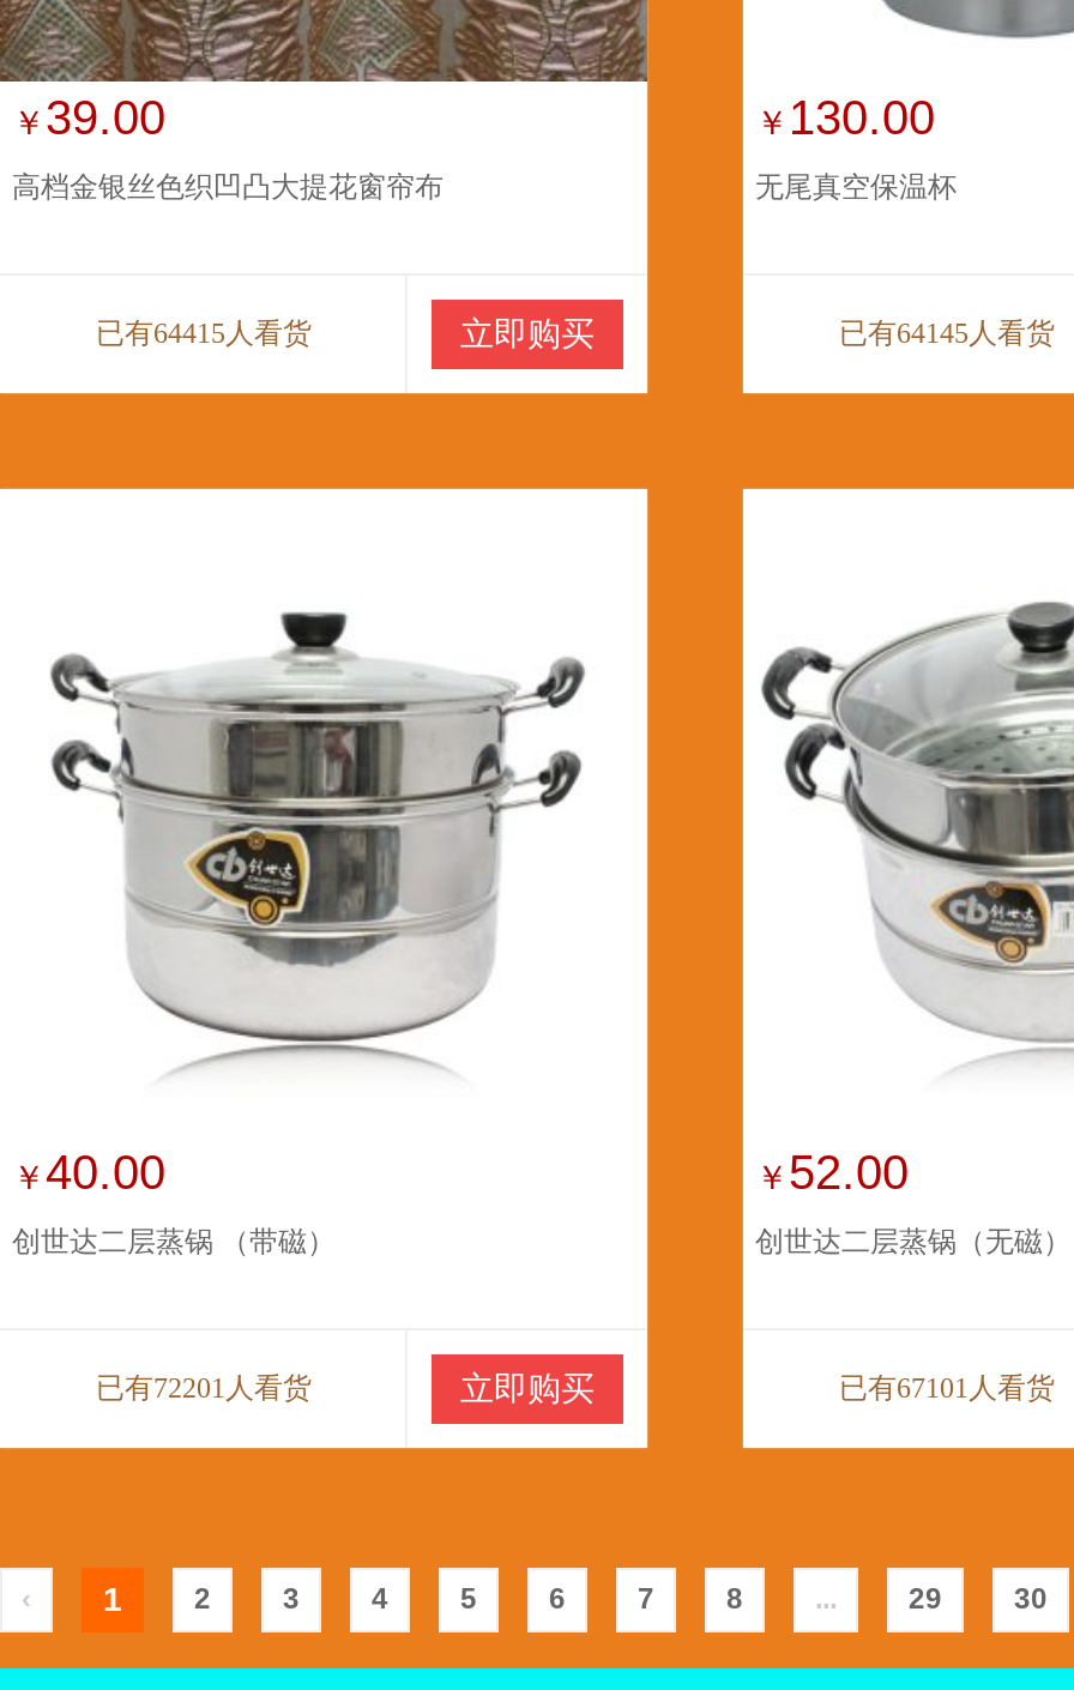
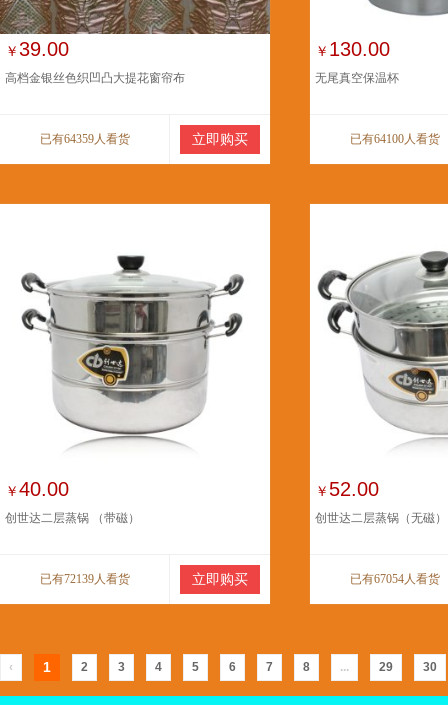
[96,316,312,350] 已有64415人看货 -> [40,132,130,146] 已有64359人看货
[839,316,1055,350] 已有64145人看货 -> [350,132,440,146] 已有64100人看货
[96,1371,312,1405] 已有72201人看货 -> [40,572,130,586] 已有72139人看货
[839,1371,1055,1405] 已有67101人看货 -> [350,572,440,586] 已有67054人看货

